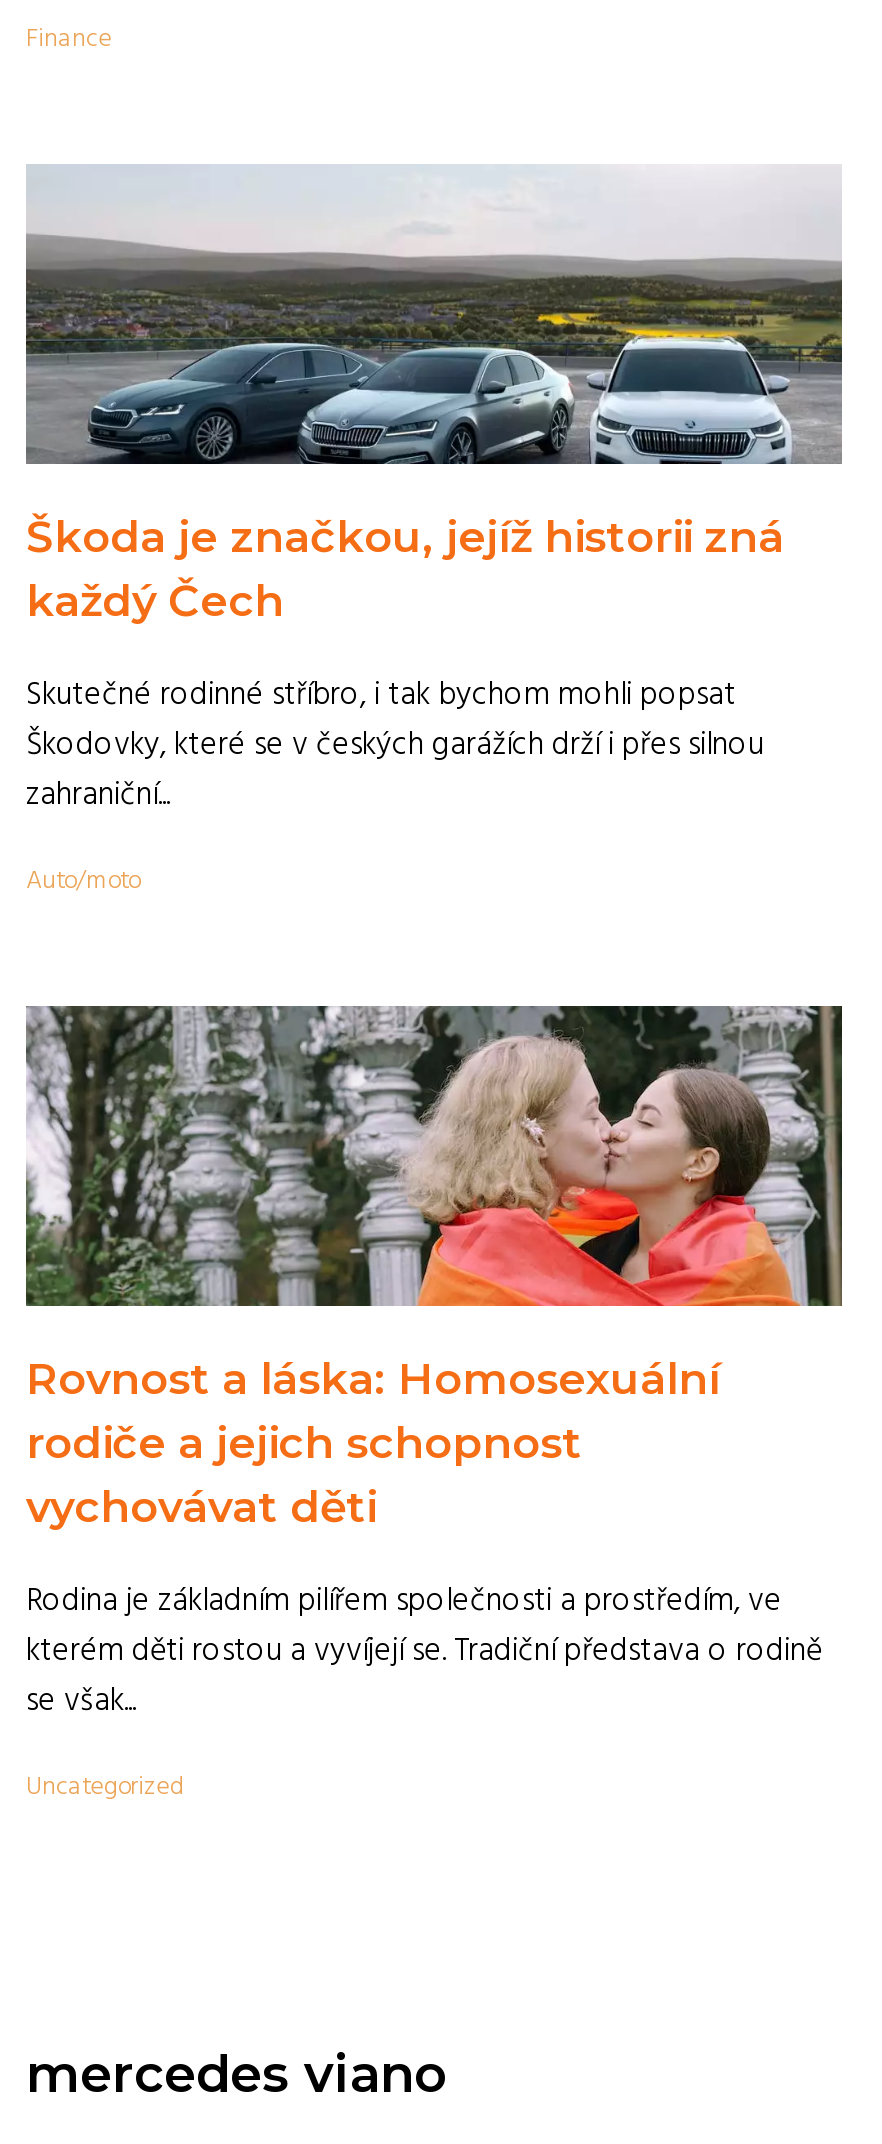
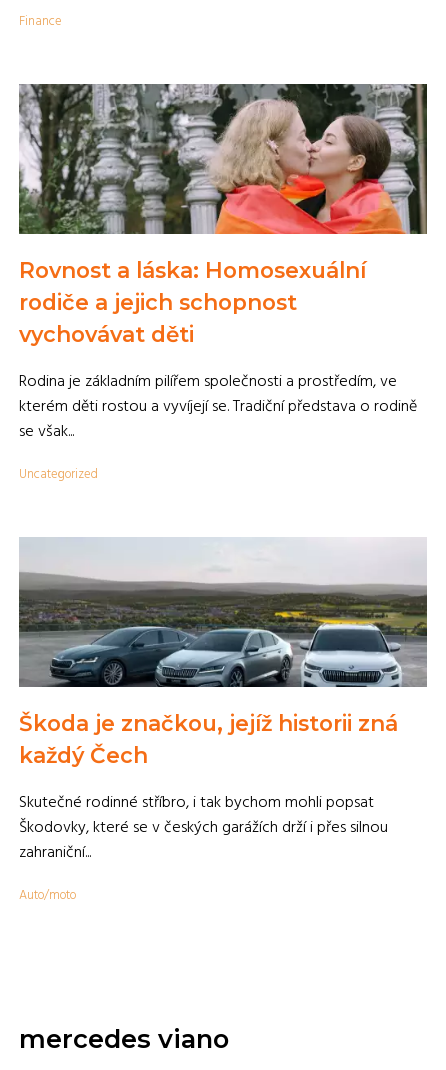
moved [24,164,842,902] -> [18,537,428,906]: [image] | Škoda je značkou, jejíž historii zná | každý Čech | Skutečné rodinné stříbro, i tak bychom mohli popsat | Škodovky, které se v českých garážích drží i přes silnou | zahraniční... | Auto/moto
moved [22,1002,844,1808] -> [17,82,428,485]: [image] | Rovnost a láska: Homosexuální | rodiče a jejich schopnost | vychovávat děti | Rodina je základním pilířem společnosti a prostředím, ve | kterém děti rostou a vyvíjejí se. Tradiční představa o rodině | se však... | Uncategorized

